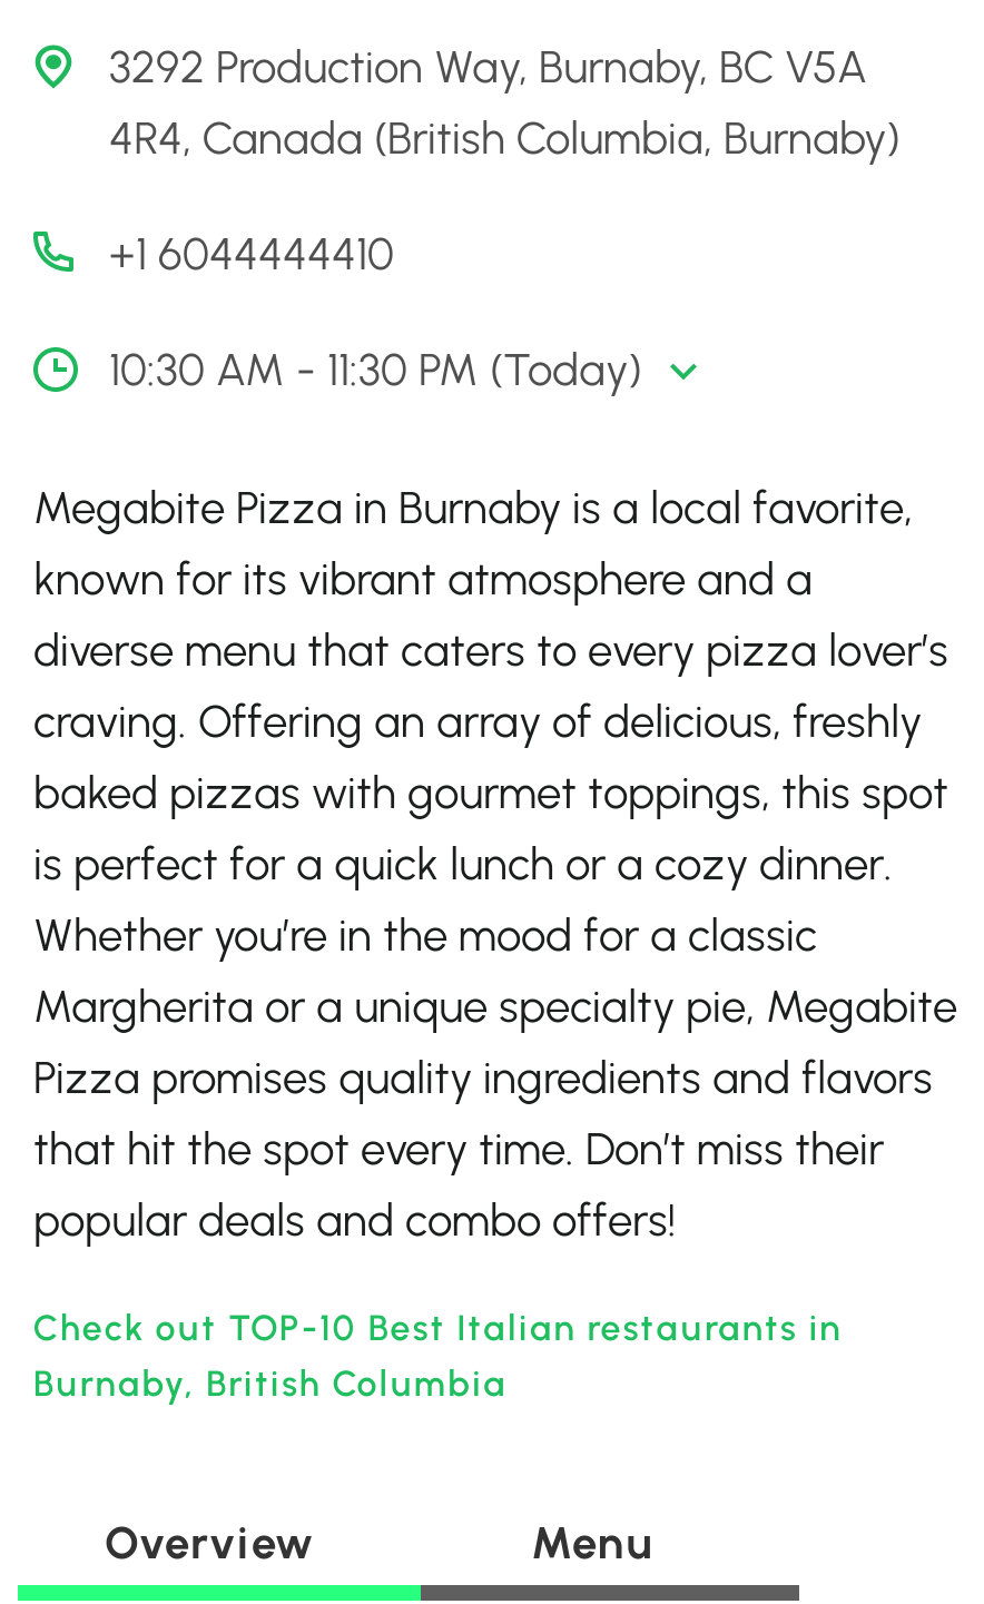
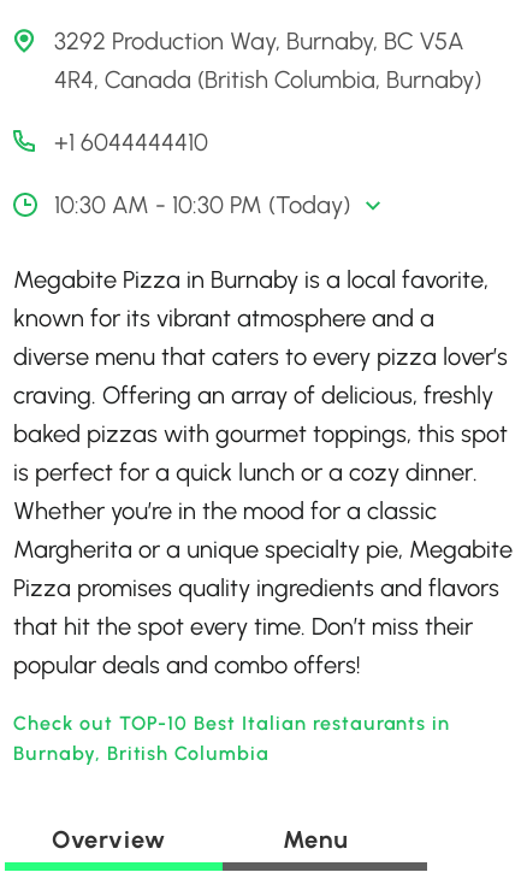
[109,343,641,396] 10:30 AM - 11:30 PM (Today) -> [54,190,350,219] 10:30 AM - 10:30 PM (Today)

